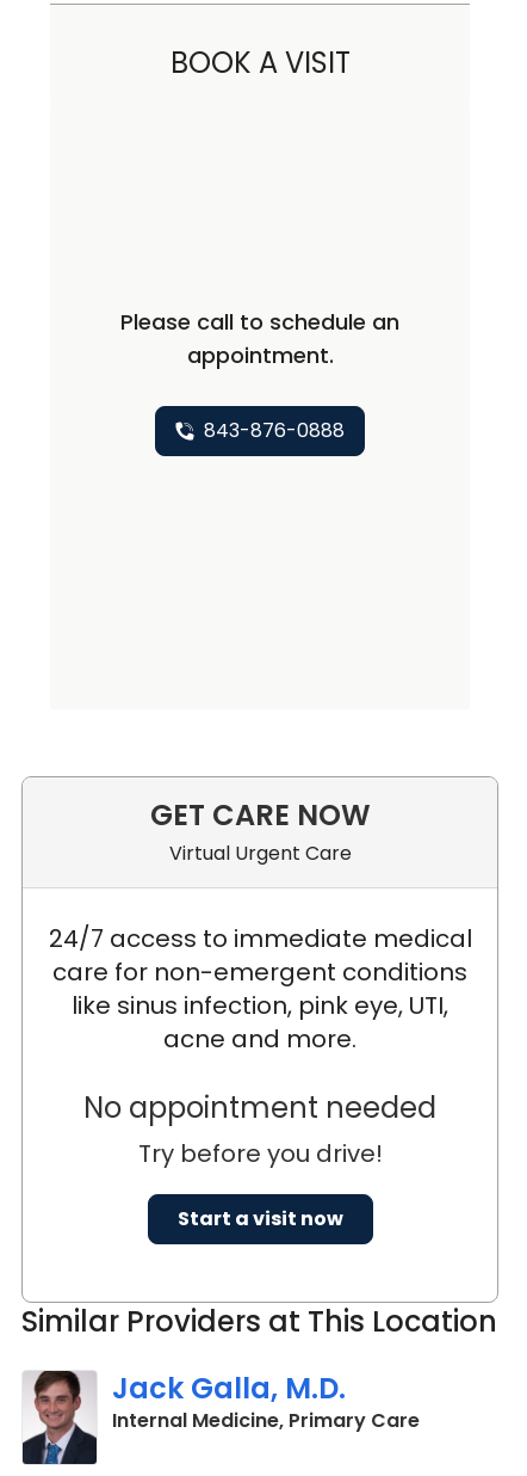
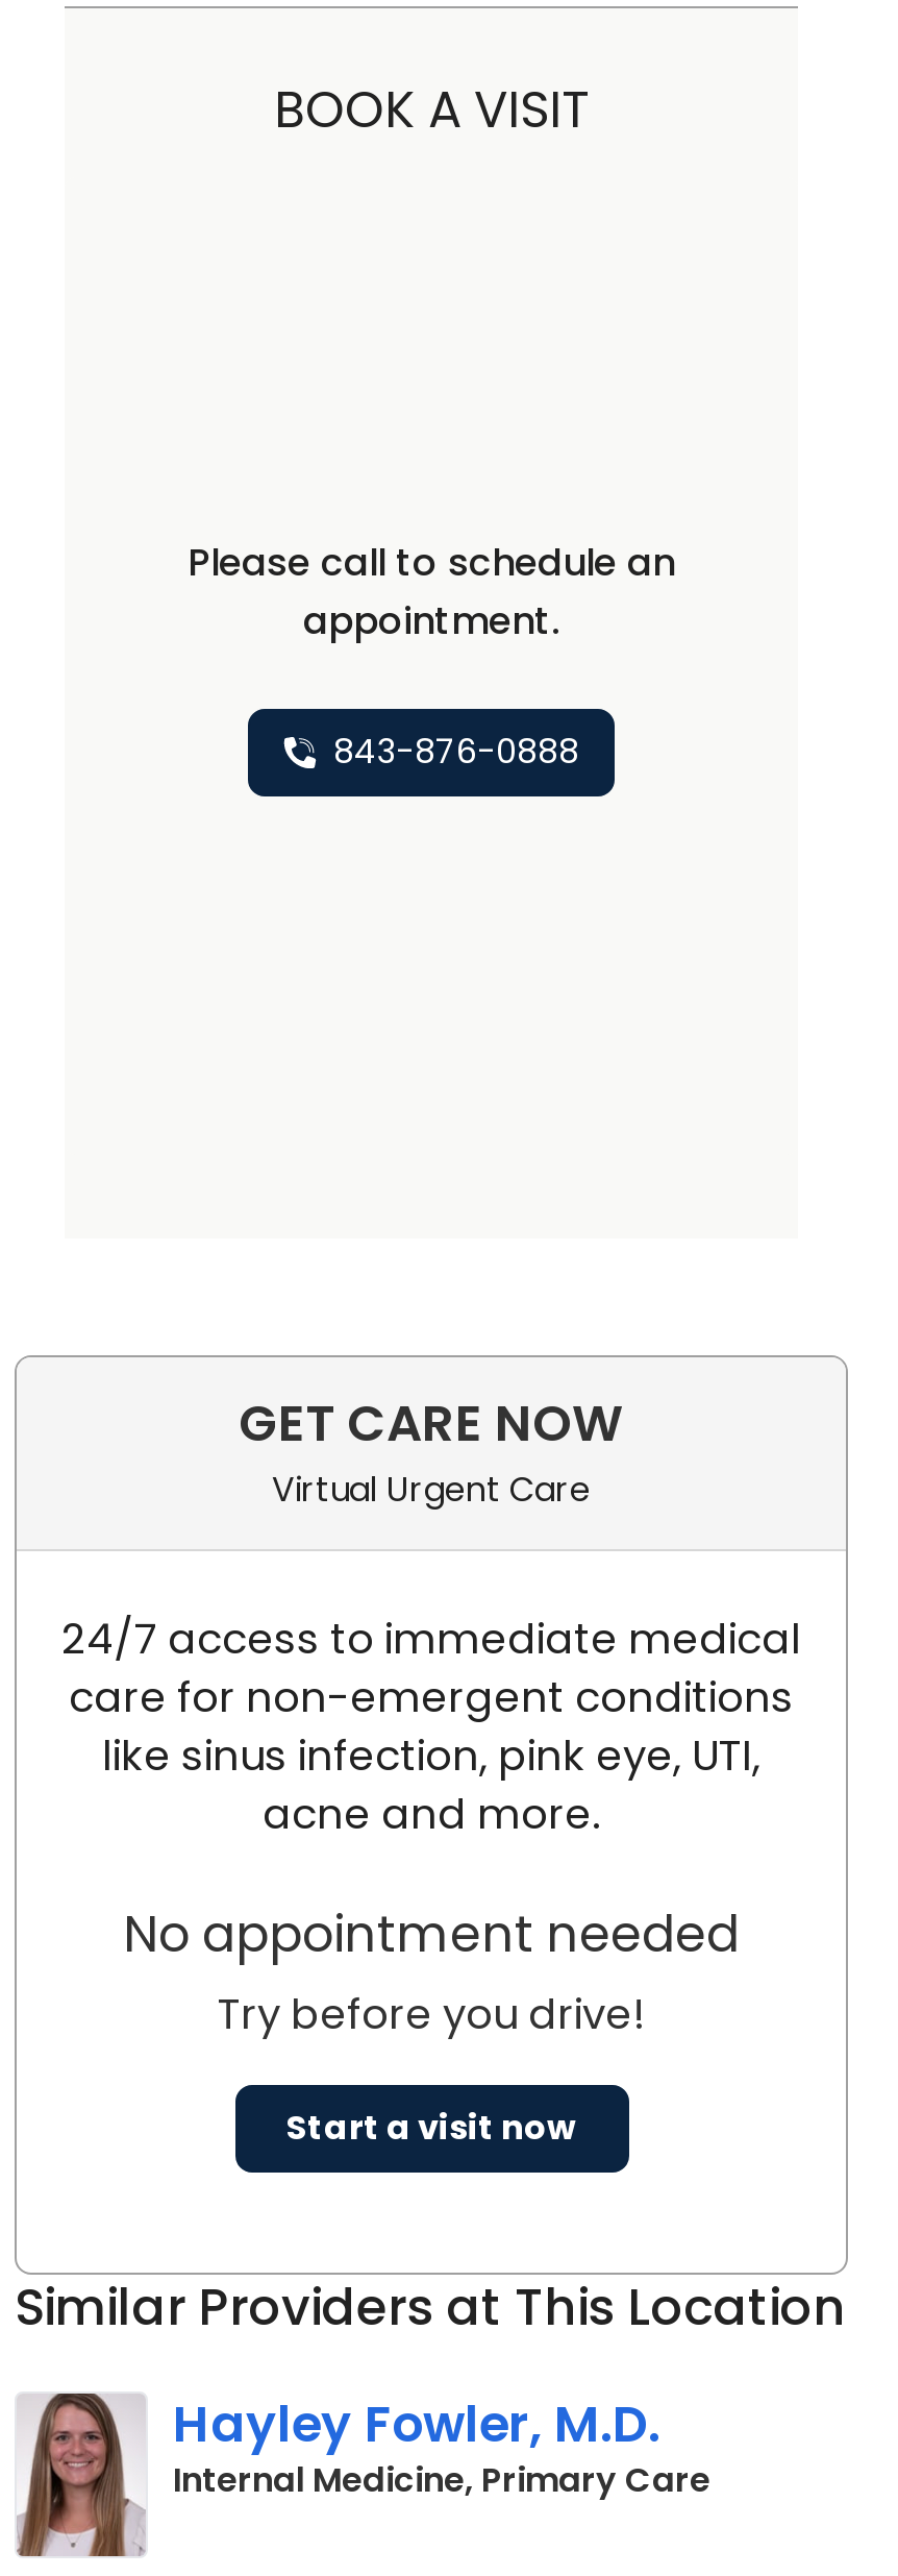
[21,1369,346,1465] [image] | Jack Galla, M.D. -> [17,2389,660,2558] [image] | Hayley Fowler, M.D.

